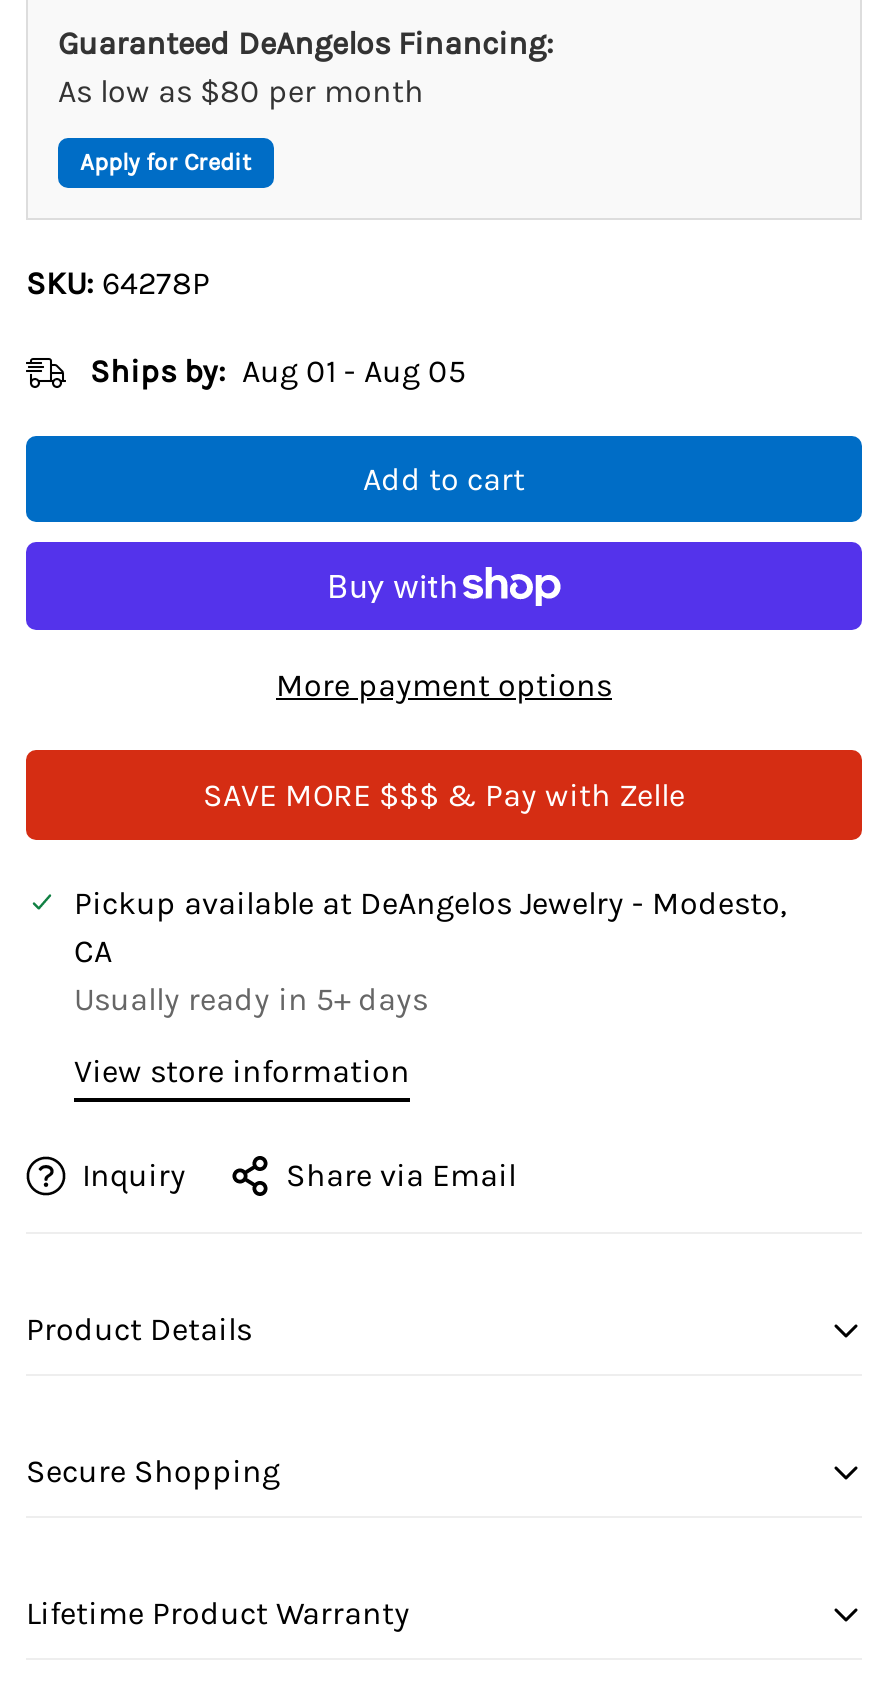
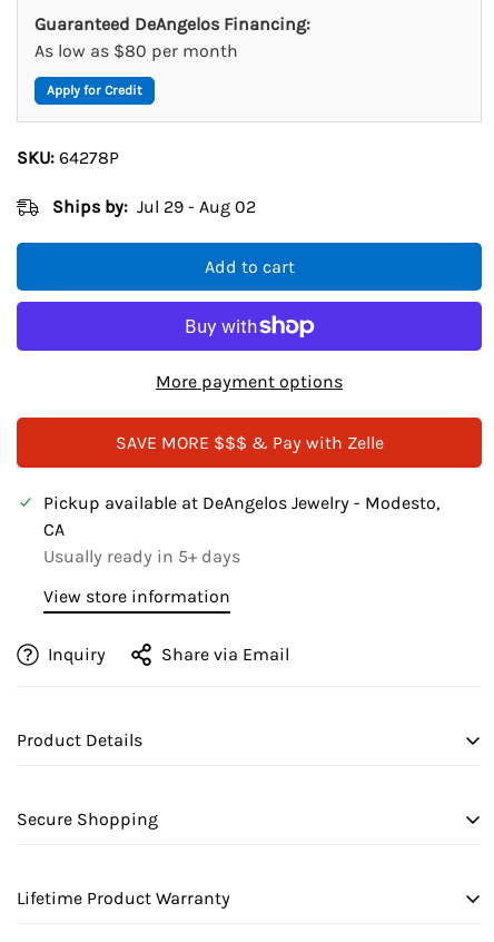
[90,352,466,390] Ships by: Aug 01 - Aug 05 -> [52,196,256,217] Ships by: Jul 29 - Aug 02

